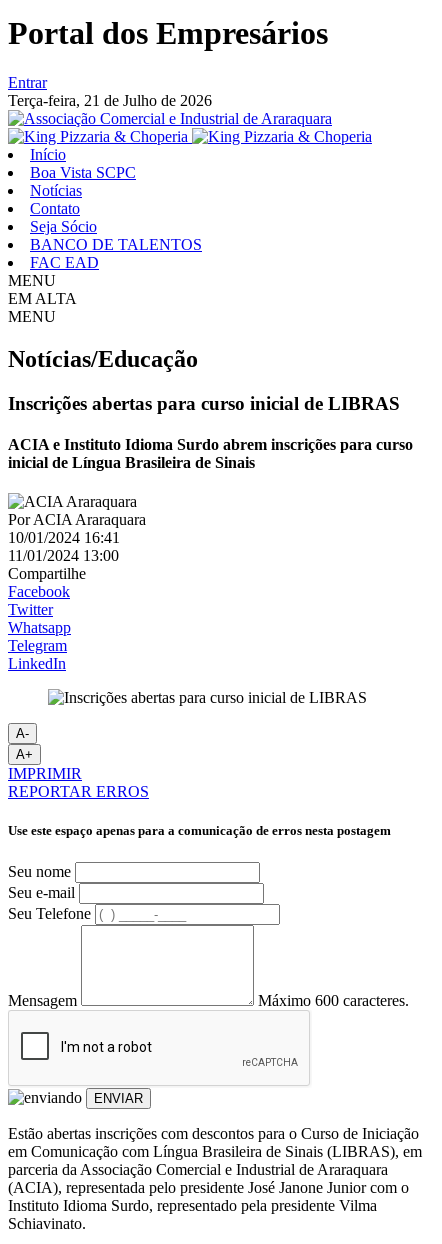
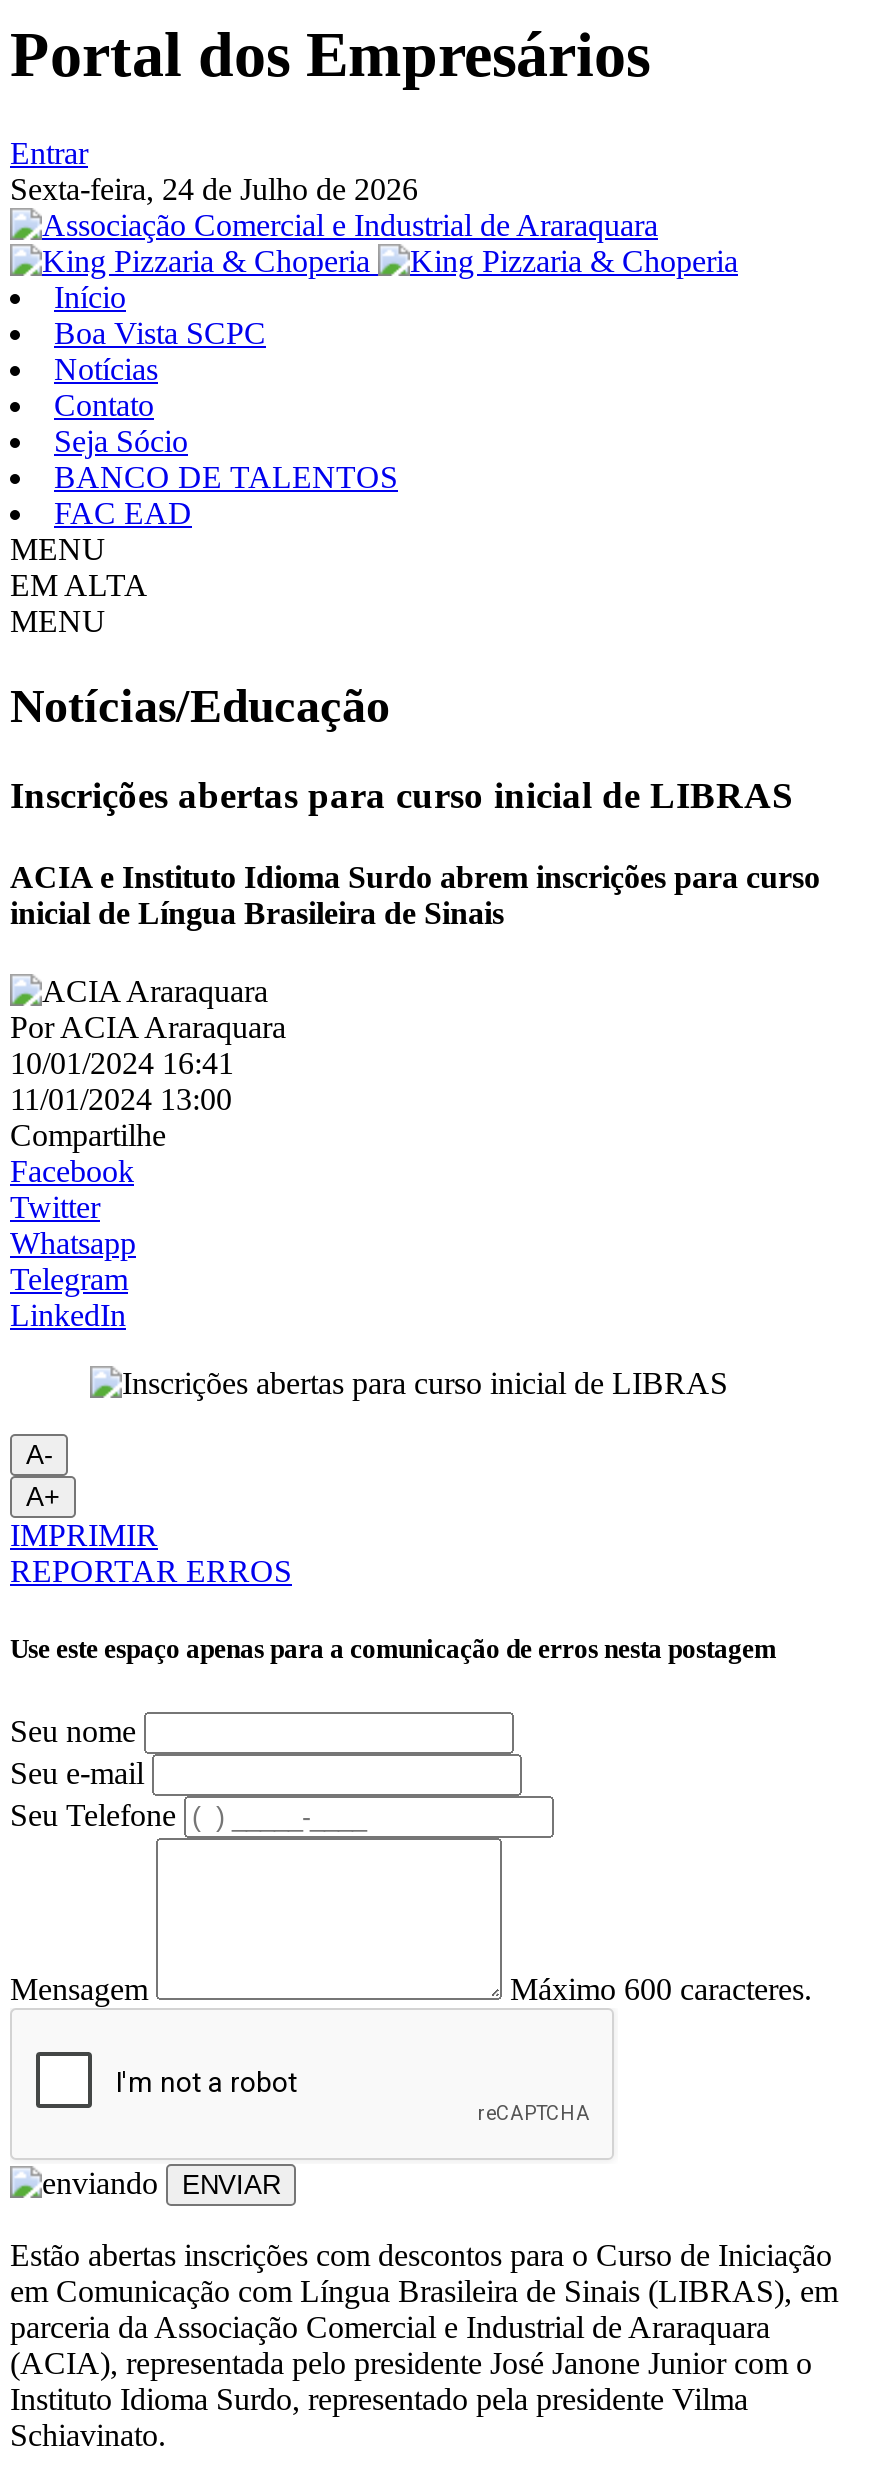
[8,92,212,109] Terça-feira, 21 de Julho de 2026 -> [10,172,418,206] Sexta-feira, 24 de Julho de 2026

